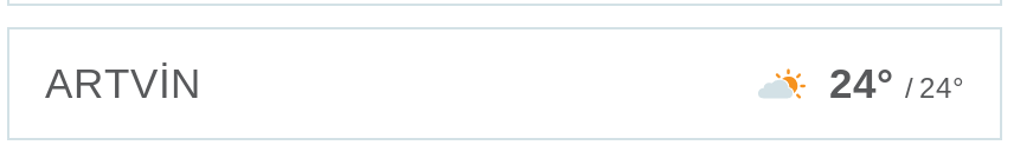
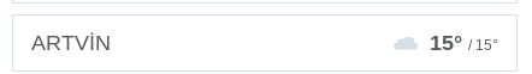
[829,60,964,107] 24° / 24° -> [430,31,498,55] 15° / 15°

